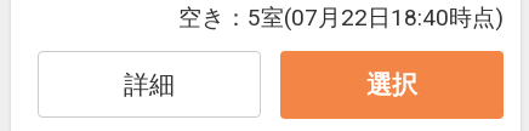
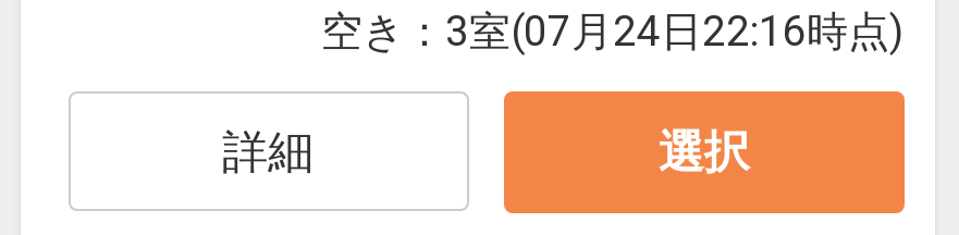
[178,4,504,32] 空き：5室(07月22日18:40時点) -> [321,7,905,57] 空き：3室(07月24日22:16時点)

